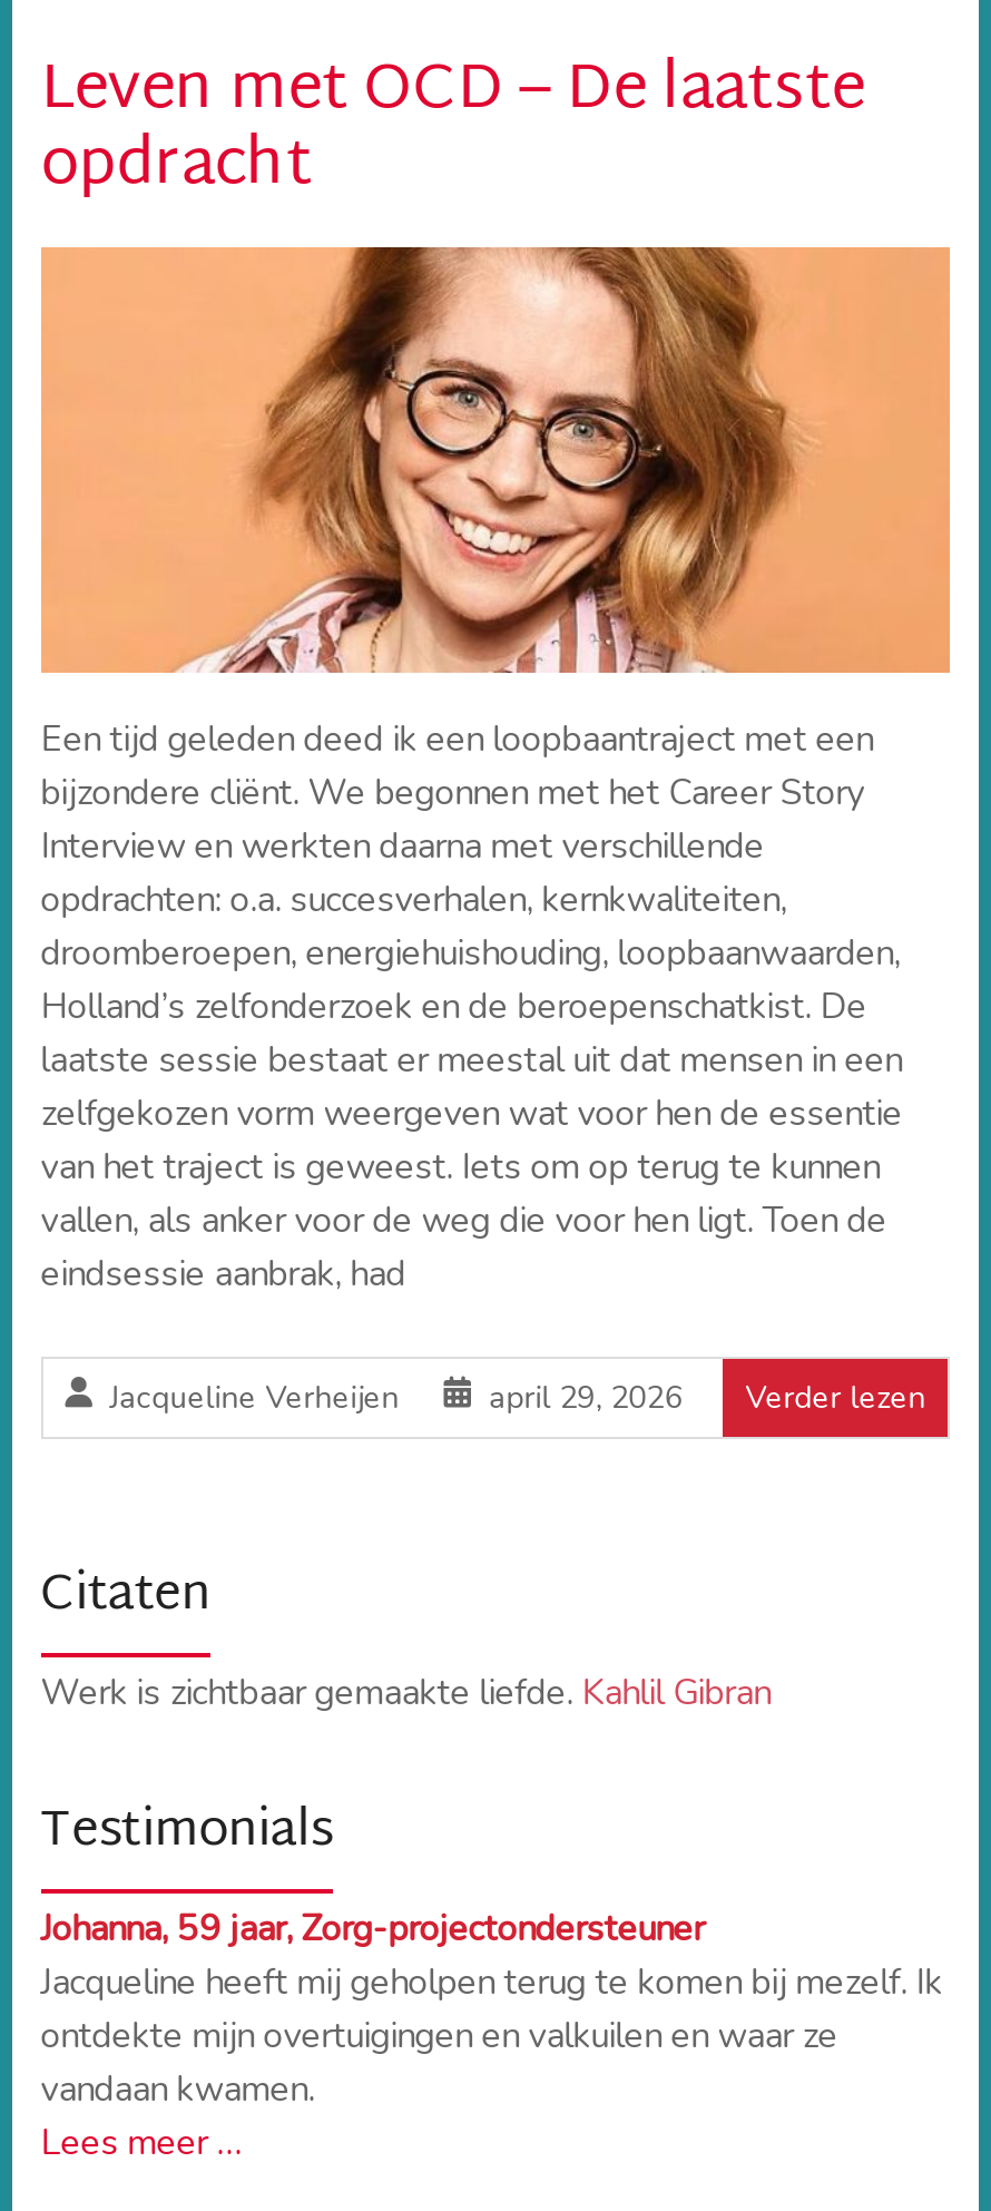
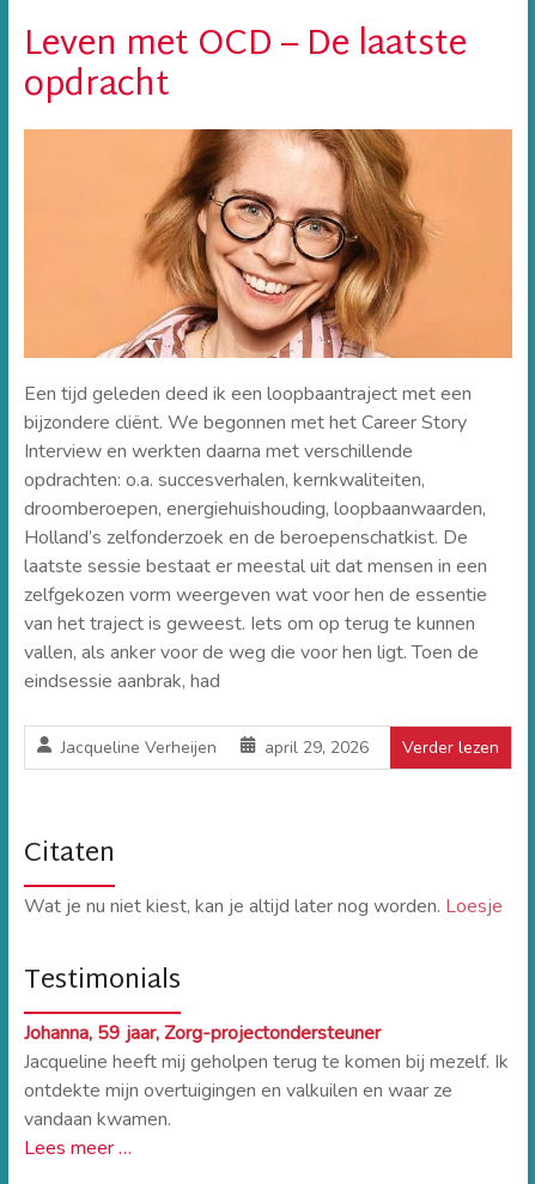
[41,1669,771,1718] Werk is zichtbaar gemaakte liefde. Kahlil Gibran -> [24,893,502,920] Wat je nu niet kiest, kan je altijd later nog worden. Loesje

